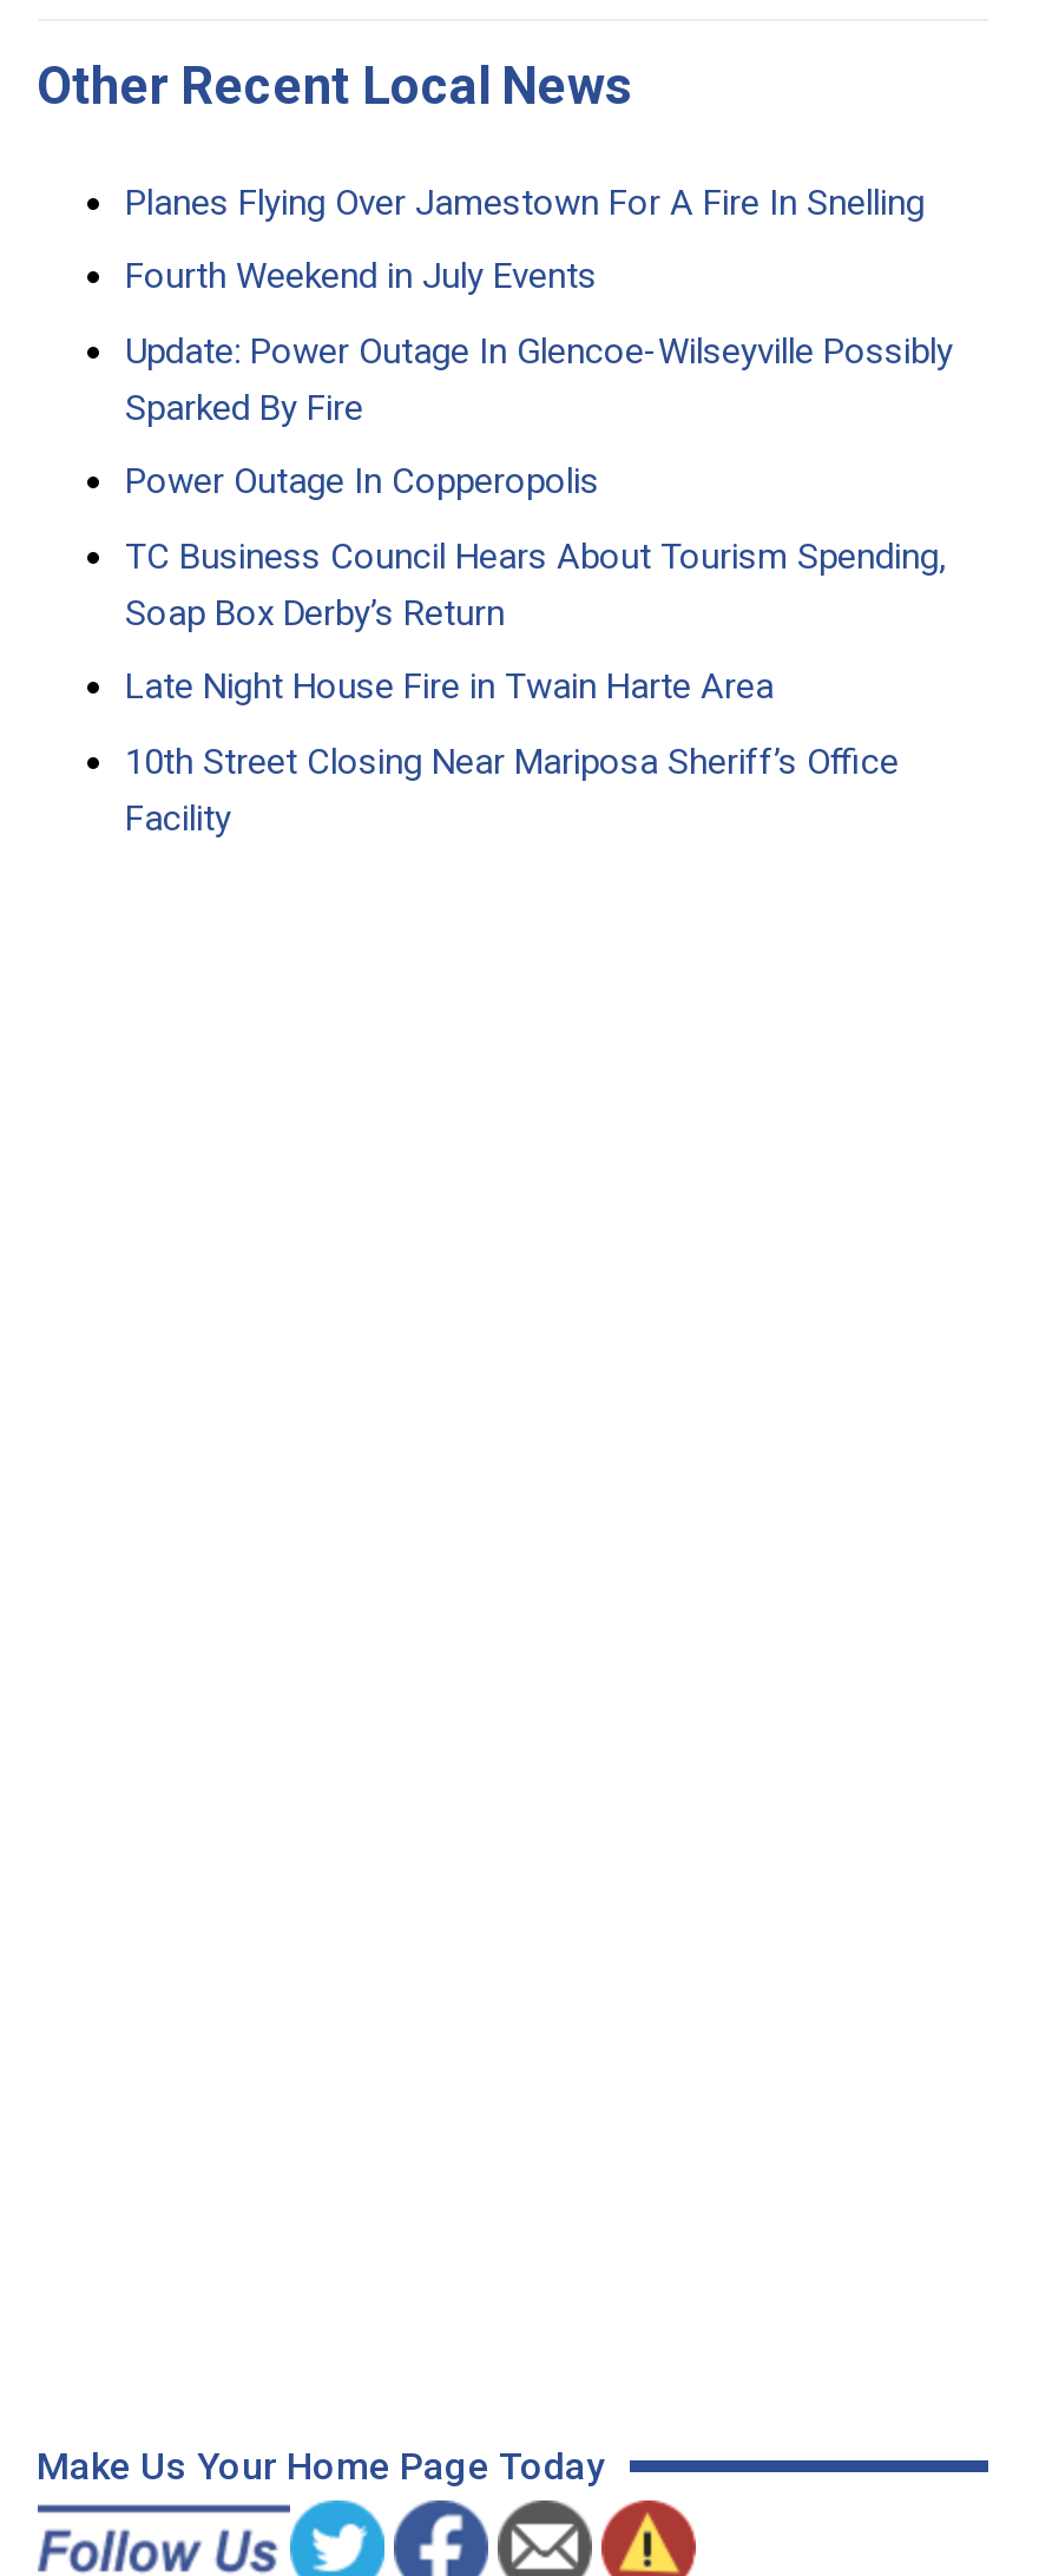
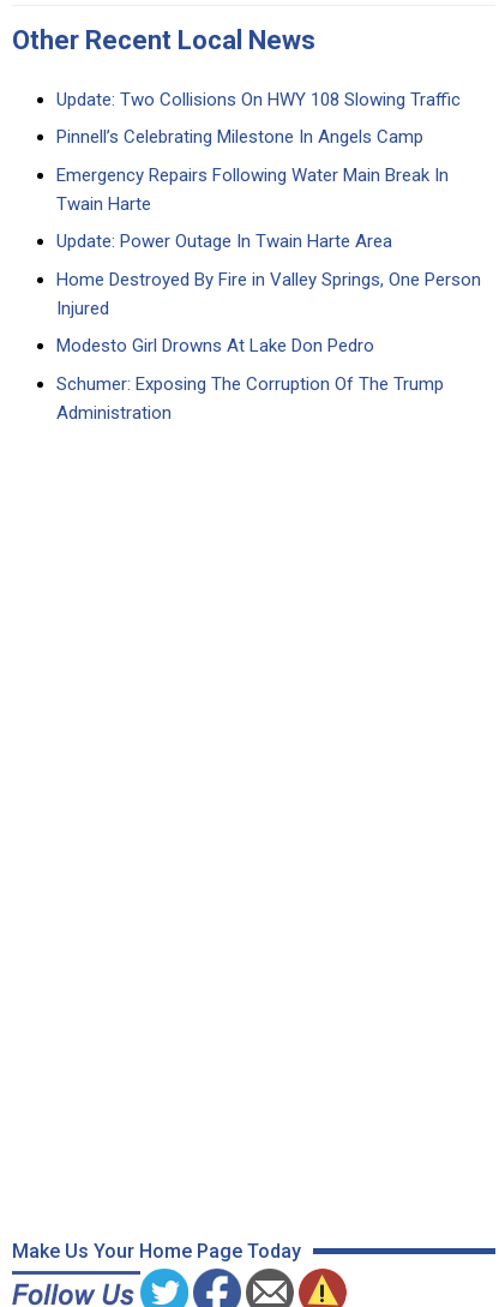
[125,181,925,223] Planes Flying Over Jamestown For A Fire In Snelling -> [56,88,461,110] Update: Two Collisions On HWY 108 Slowing Traffic
[125,255,597,298] Fourth Weekend in July Events -> [56,126,423,148] Pinnell’s Celebrating Milestone In Angels Camp
[125,330,953,429] Update: Power Outage In Glencoe-Wilseyville Possibly | Sparked By Fire -> [56,164,449,214] Emergency Repairs Following Water Main Break In | Twain Harte
[125,460,599,503] Power Outage In Copperopolis -> [56,231,392,252] Update: Power Outage In Twain Harte Area
[125,535,946,634] TC Business Council Hears About Tourism Spending, | Soap Box Derby’s Return -> [56,268,481,319] Home Destroyed By Fire in Valley Springs, One Person | Injured
[125,666,774,708] Late Night House Fire in Twain Harte Area -> [56,335,374,357] Modesto Girl Drowns At Lake Don Pedro
[125,740,899,839] 10th Street Closing Near Mariposa Sheriff’s Office | Facility -> [56,373,444,423] Schumer: Exposing The Corruption Of The Trump | Administration

